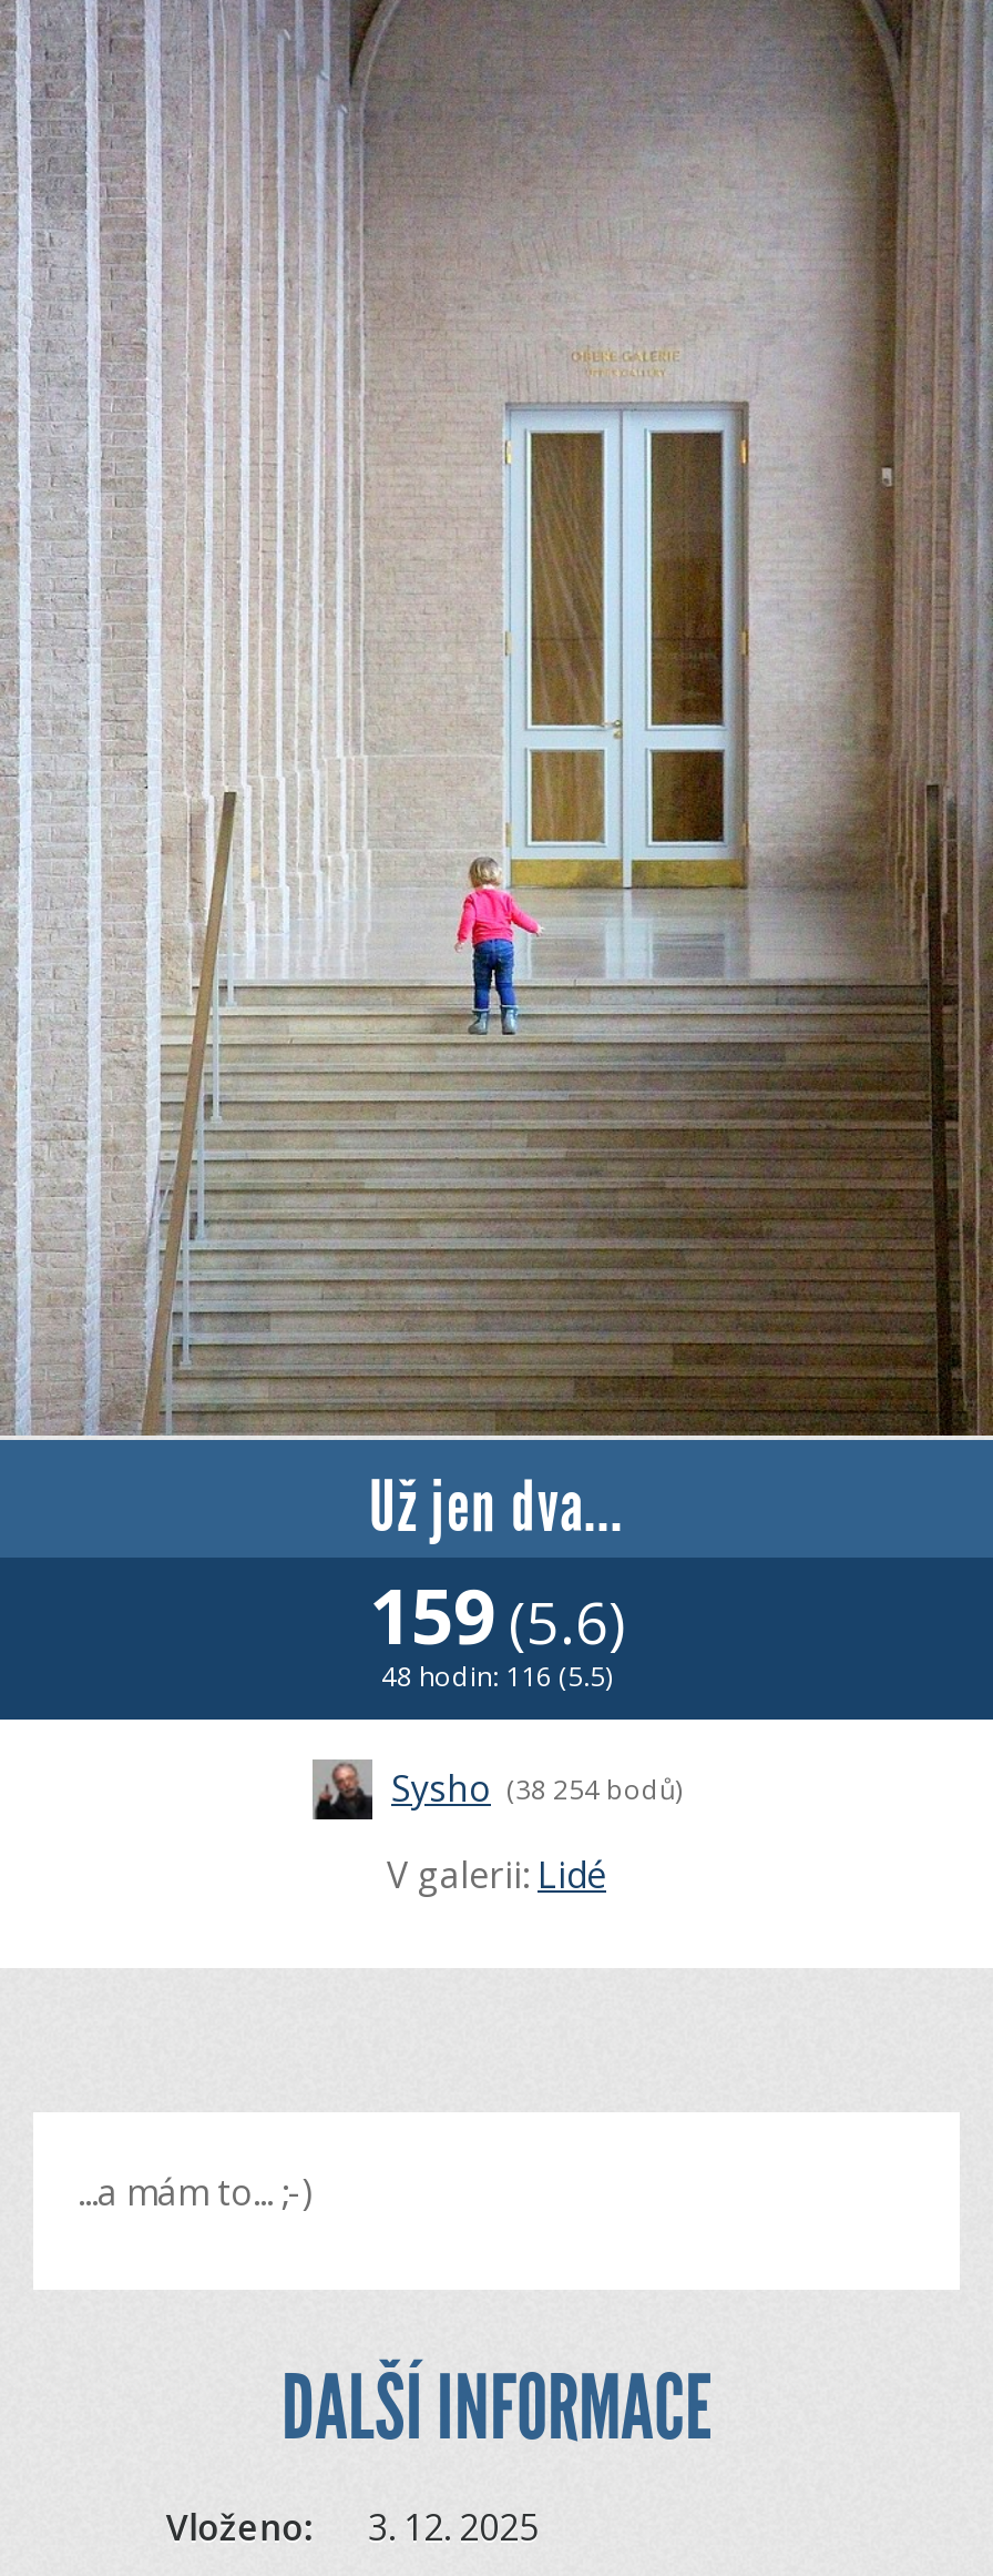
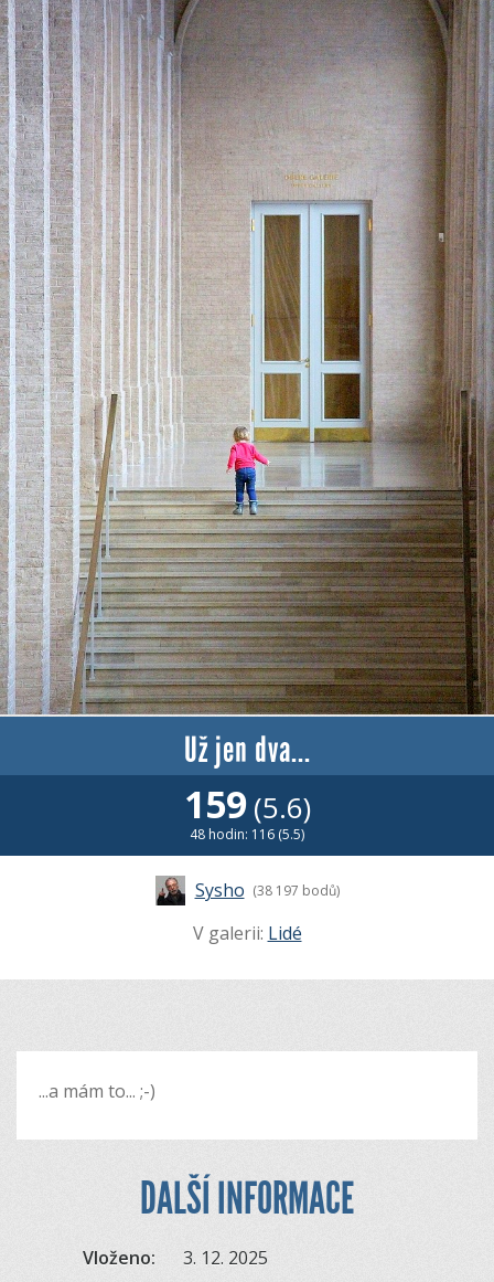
[391,1764,682,1813] Sysho (38 254 bodů) -> [195,878,339,902] Sysho (38 197 bodů)

